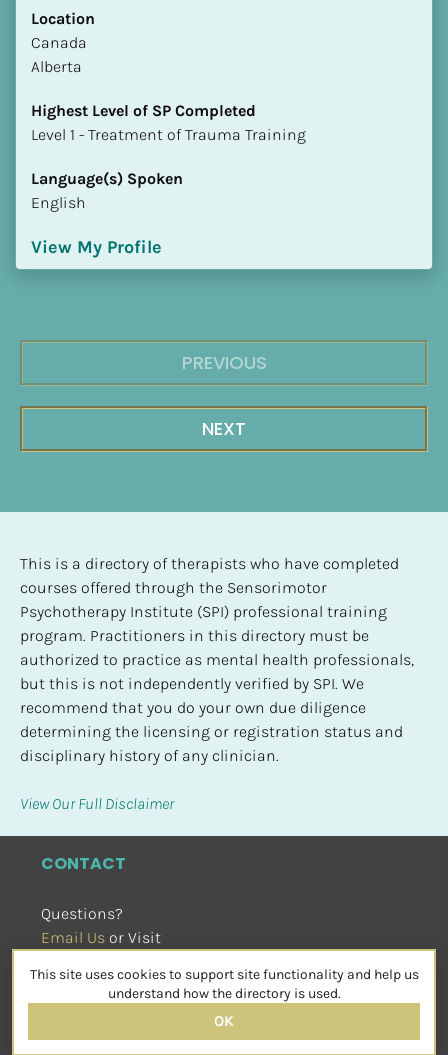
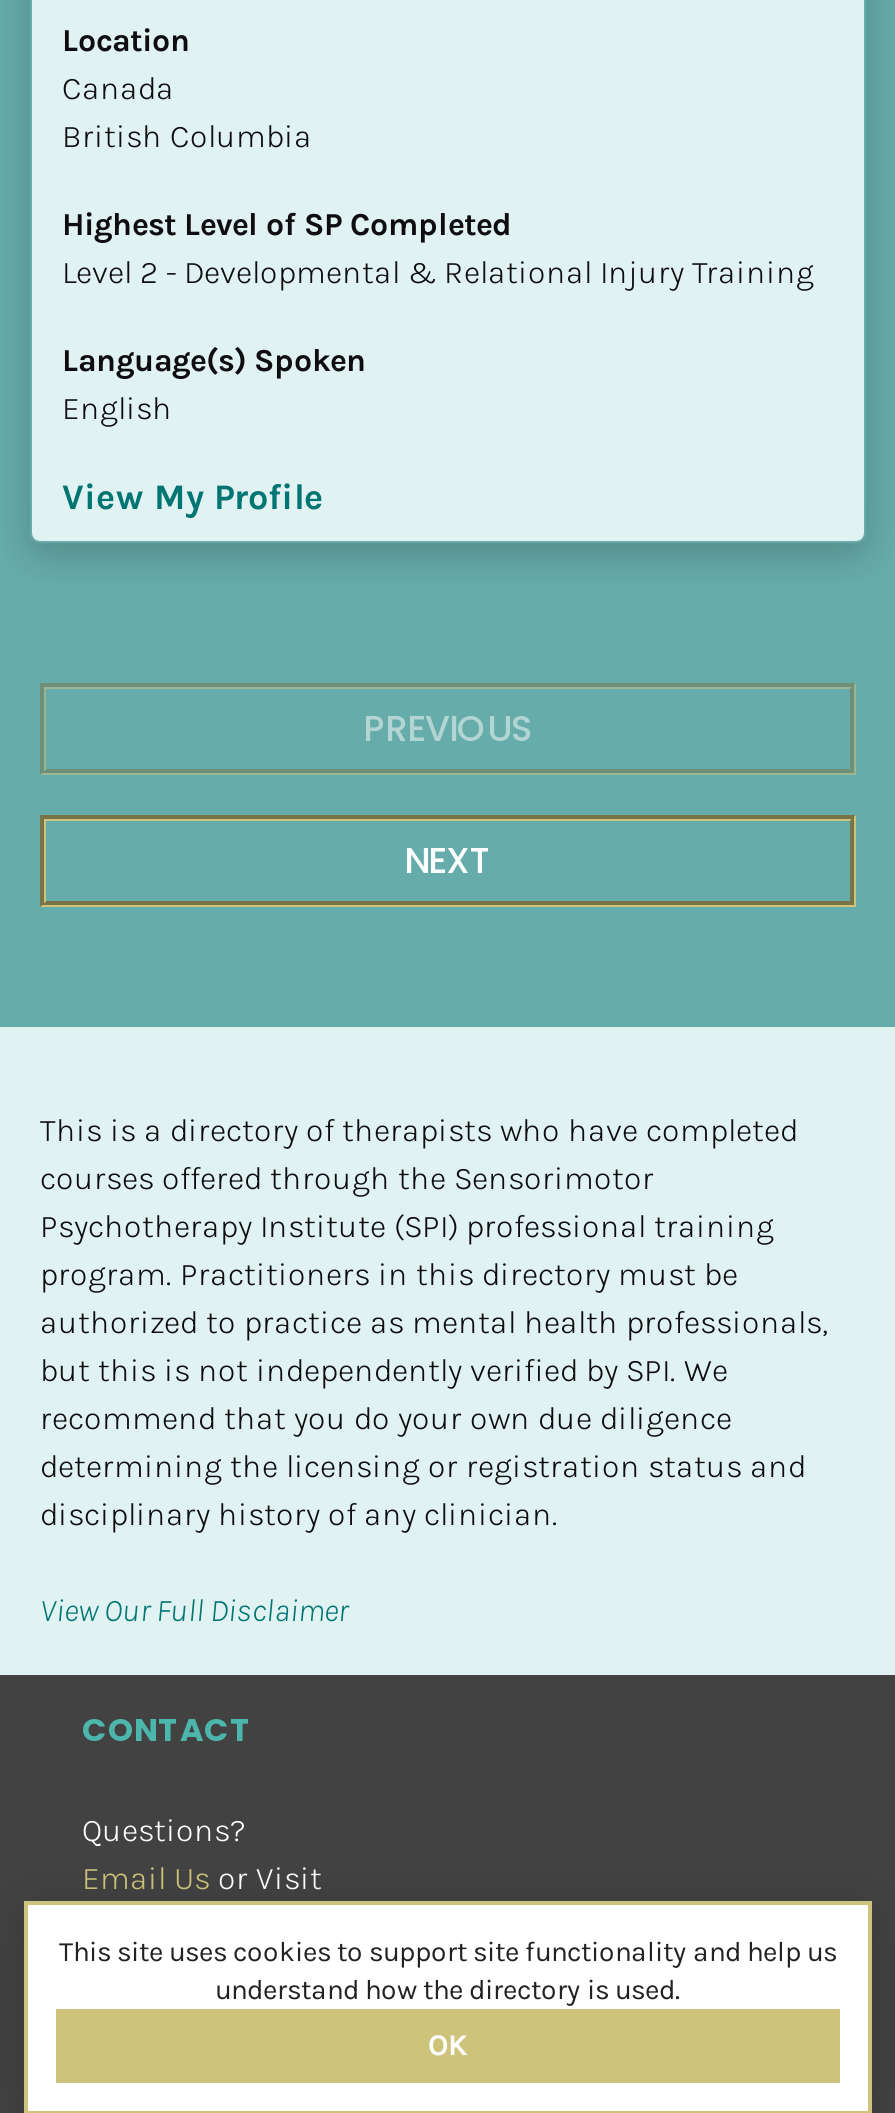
[31,57,82,76] Alberta -> [62,117,312,155] British Columbia
[31,125,306,144] Level 1 - Treatment of Trauma Training -> [62,253,814,291] Level 2 - Developmental & Relational Injury Training

